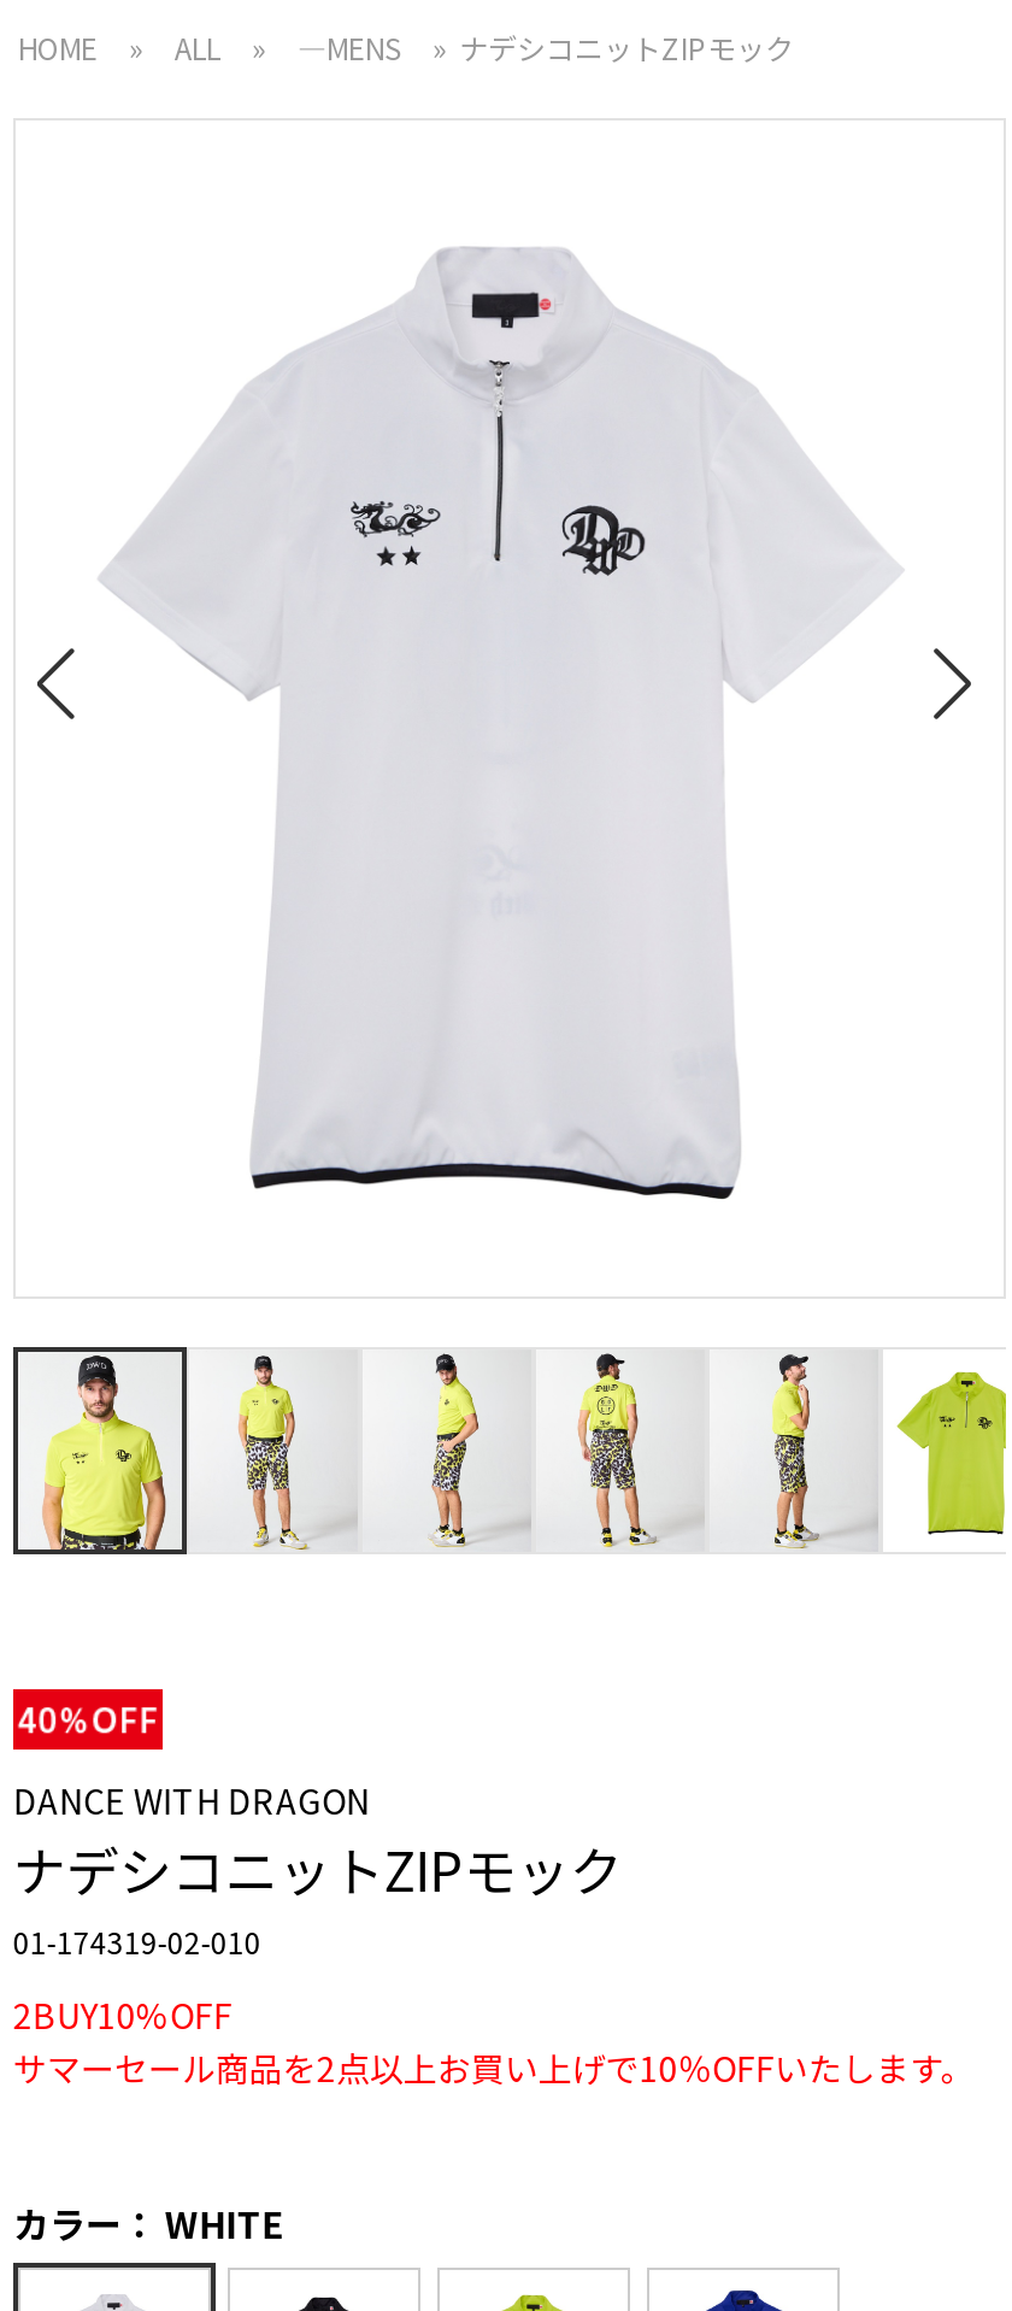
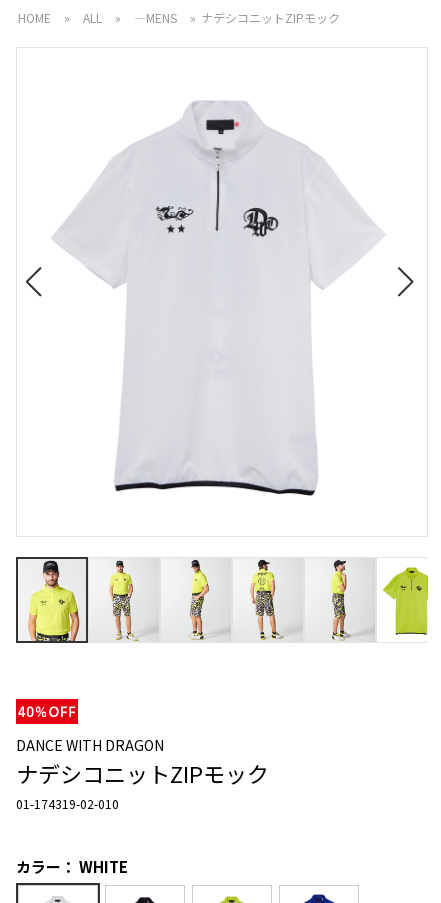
[13,1990,974,2091] 2BUY10%OFF | サマーセール商品を2点以上お買い上げで10％OFFいたします。 -> none

